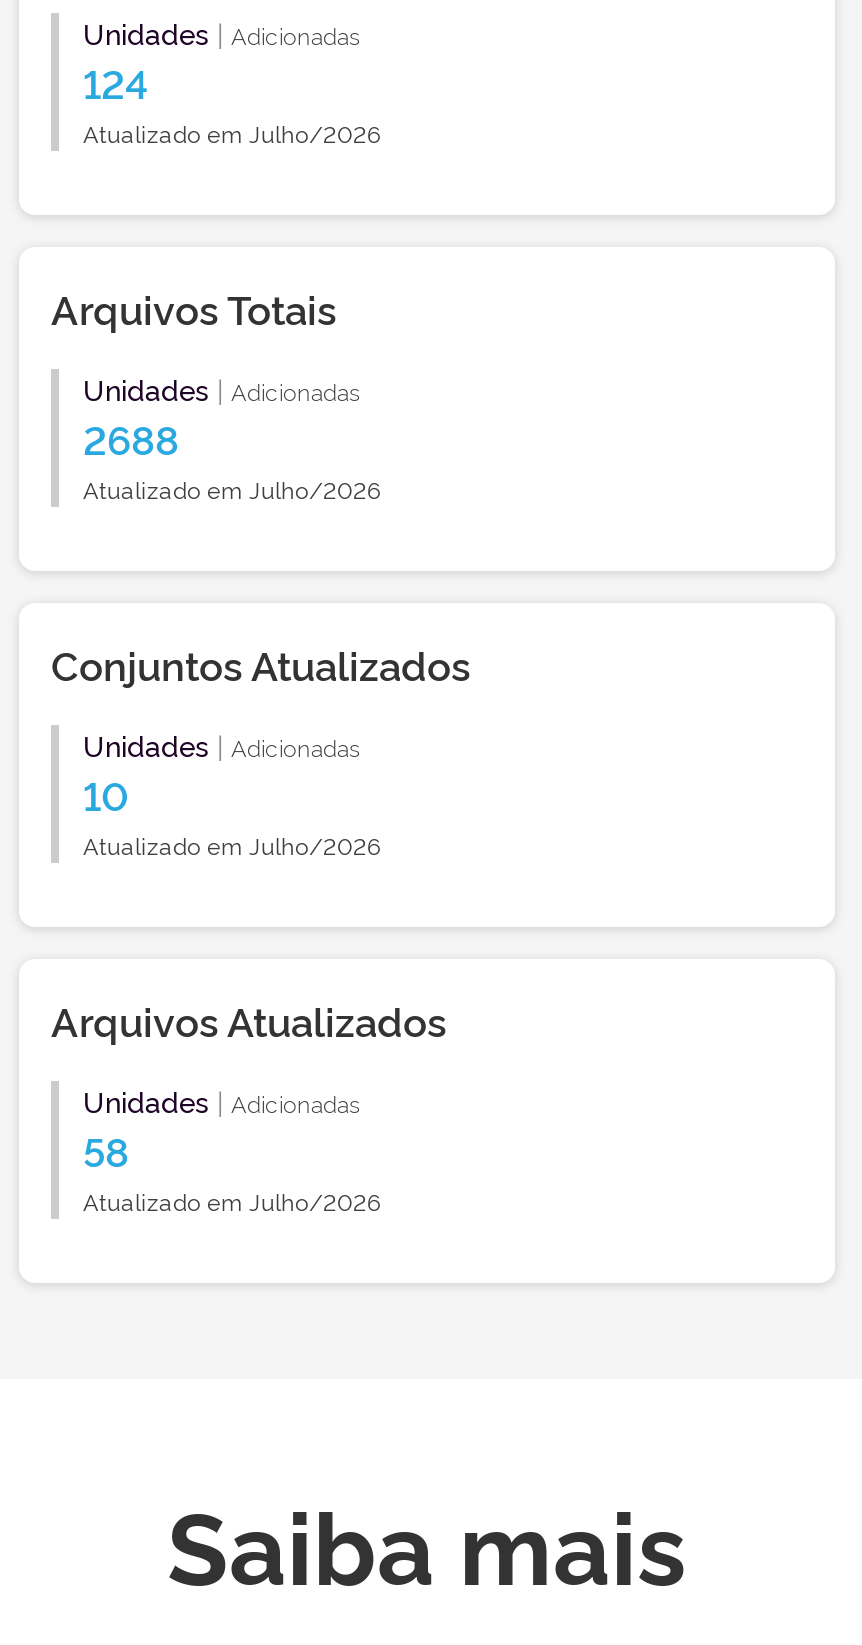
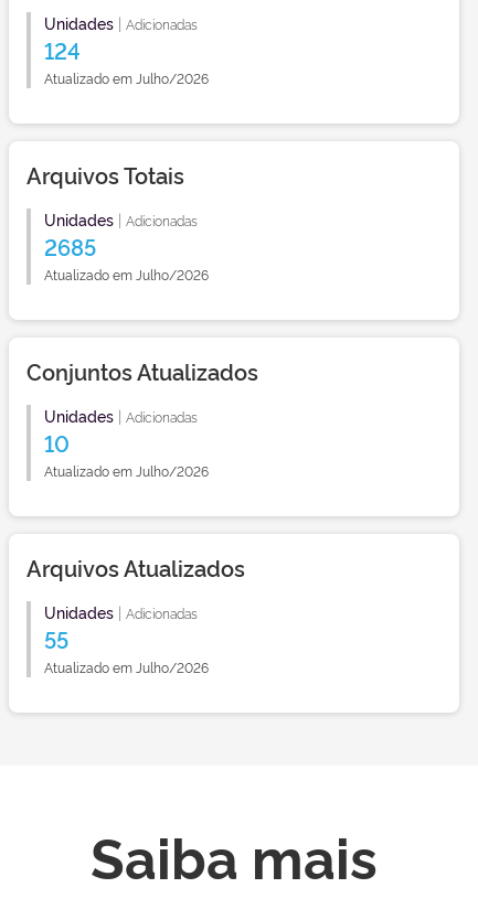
[83,408,179,464] 2688 -> [44,230,96,261] 2685
[83,1120,129,1176] 58 -> [44,623,68,654] 55

